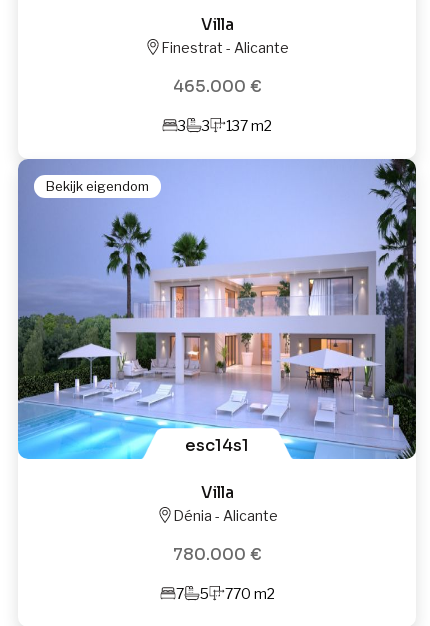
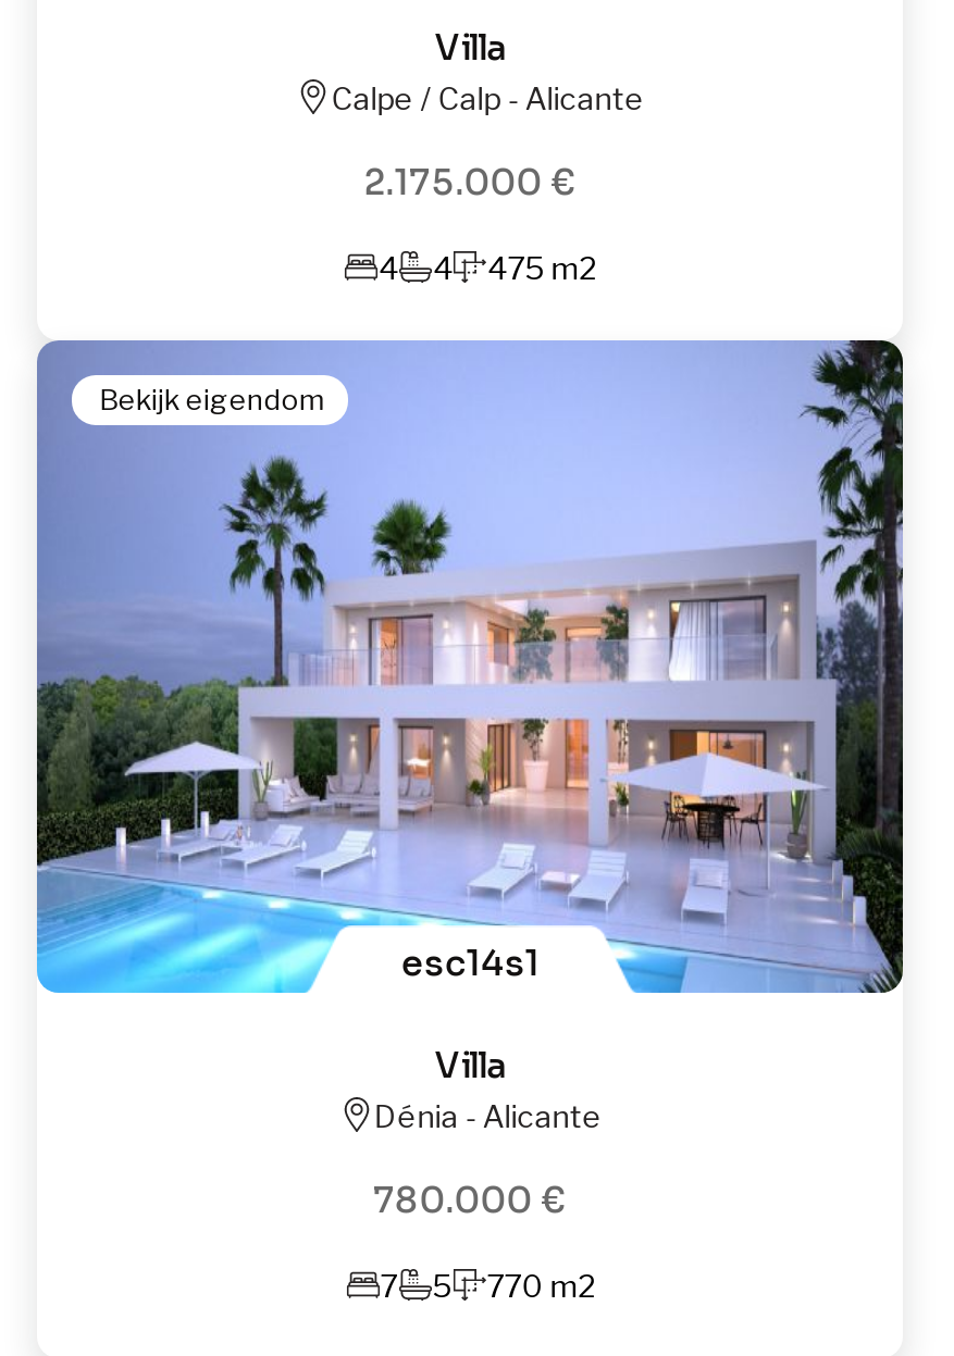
[161,39,289,56] Finestrat - Alicante -> [331,79,644,116] Calpe / Calp - Alicante
[173,76,262,97] 465.000 € -> [364,159,577,205] 2.175.000 €
[178,117,272,134] 3 | 3 | 137 m2 -> [379,249,597,286] 4 | 4 | 475 m2

